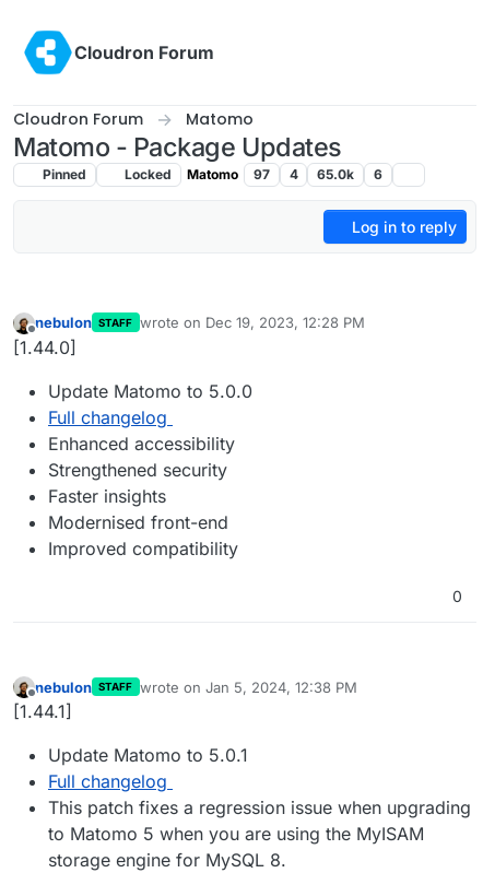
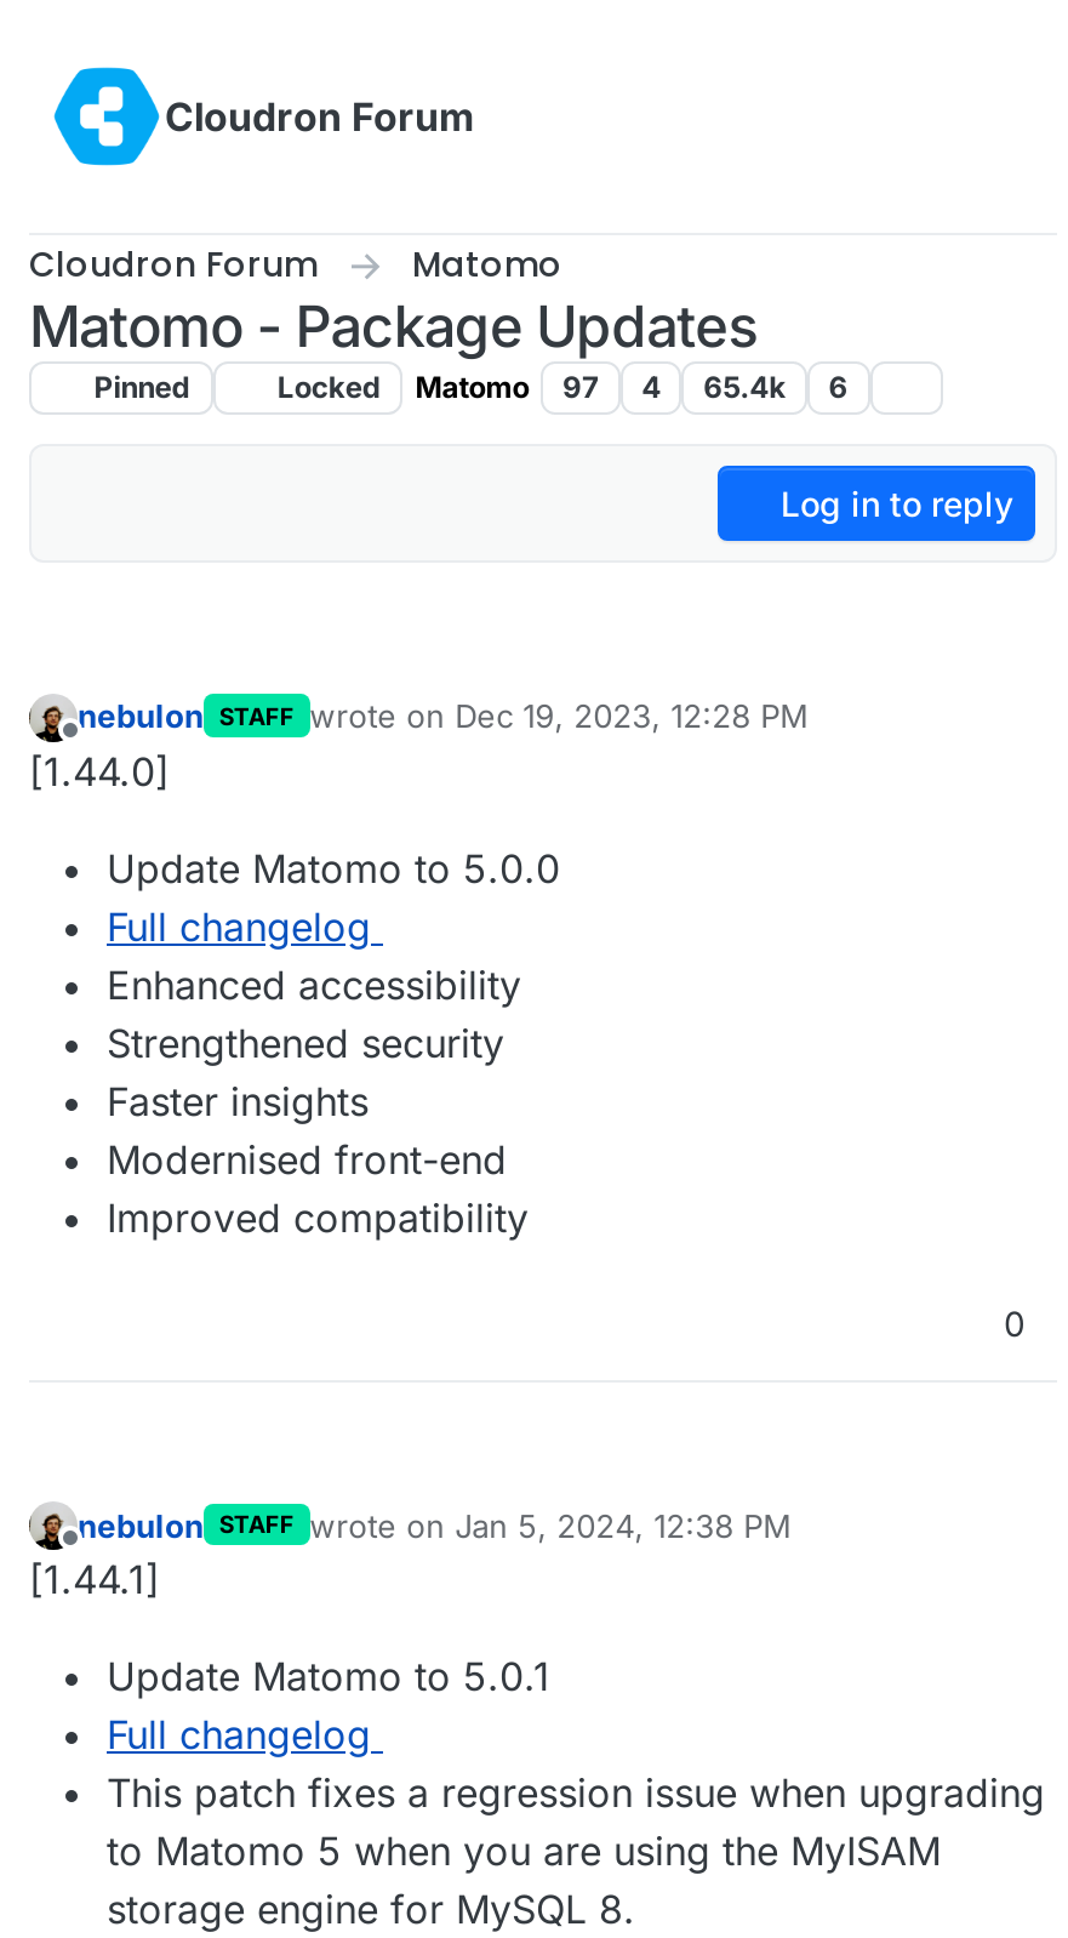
[122,166,382,183] Locked Matomo 97 4 65.0k 6 -> [270,369,848,406] Locked Matomo 97 4 65.4k 6

